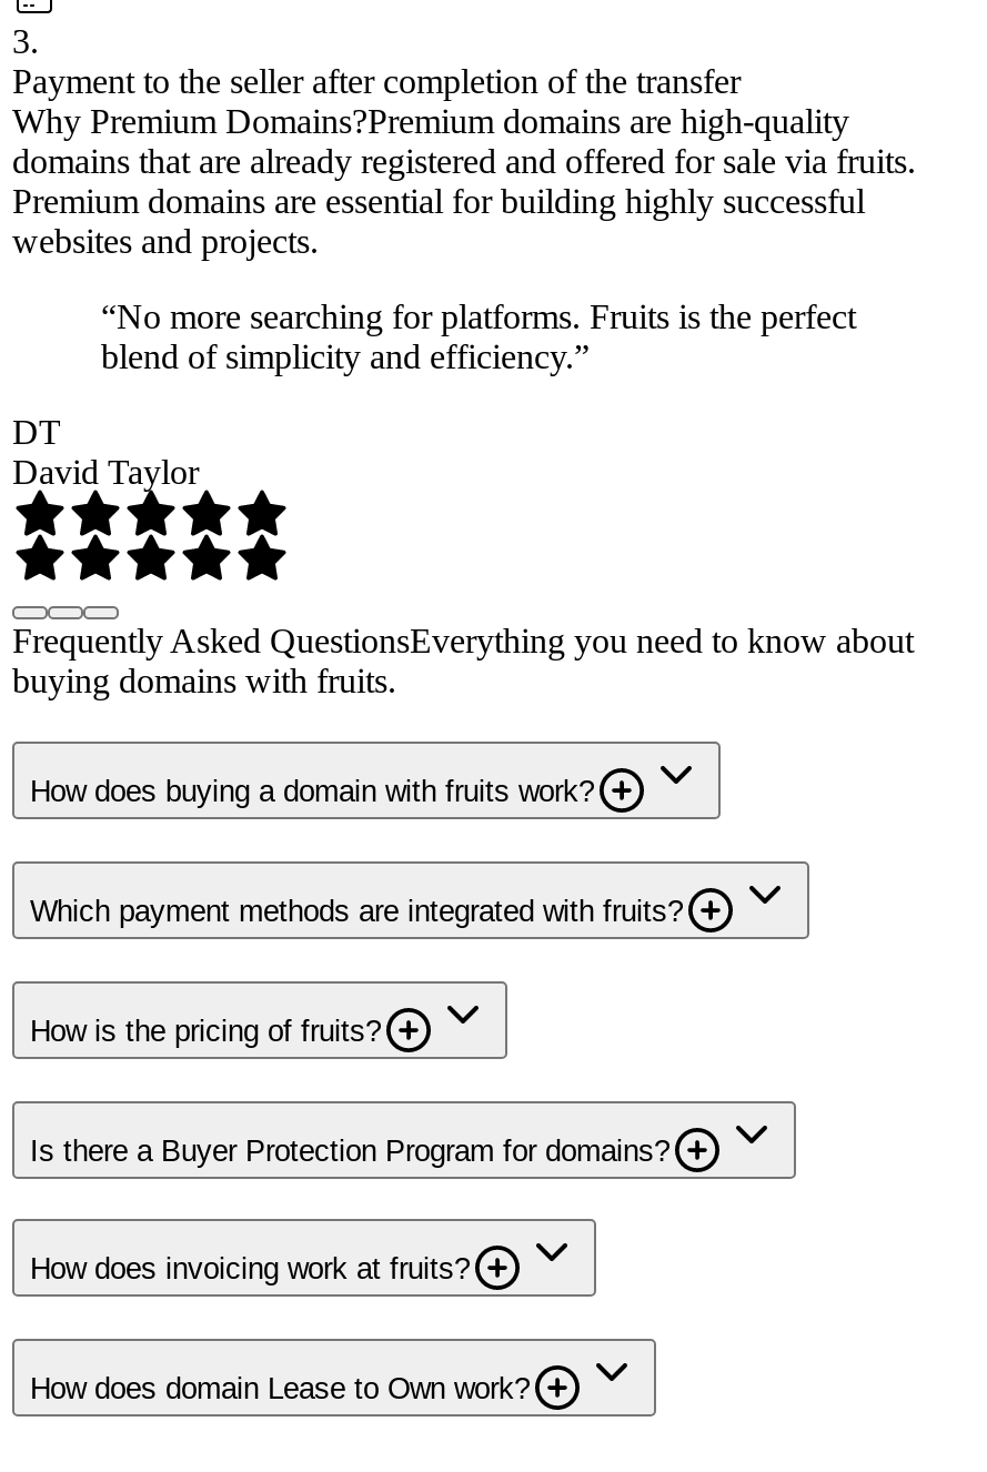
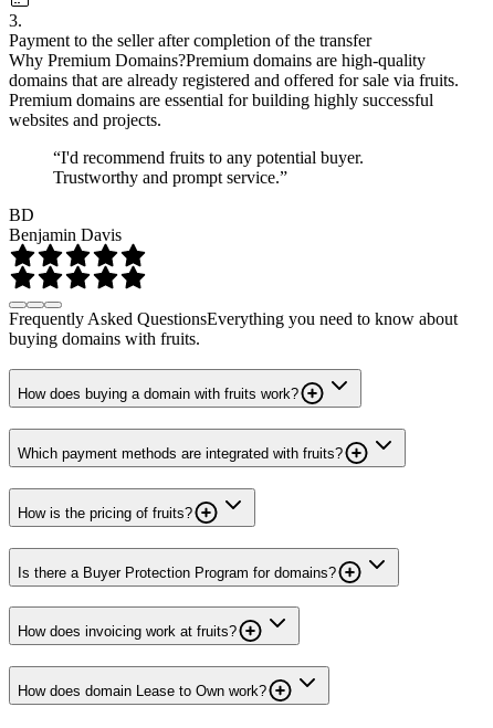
[101,297,856,374] “No more searching for platforms. Fruits is the perfect | blend of simplicity and efficiency.” -> [53,148,364,186] “I'd recommend fruits to any potential buyer. | Trustworthy and prompt service.”
[12,412,199,490] DT | David Taylor -> [9,205,122,244] BD | Benjamin Davis

